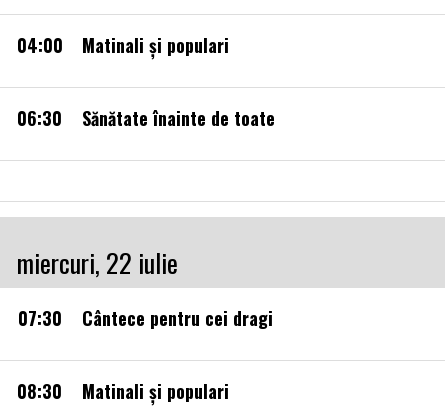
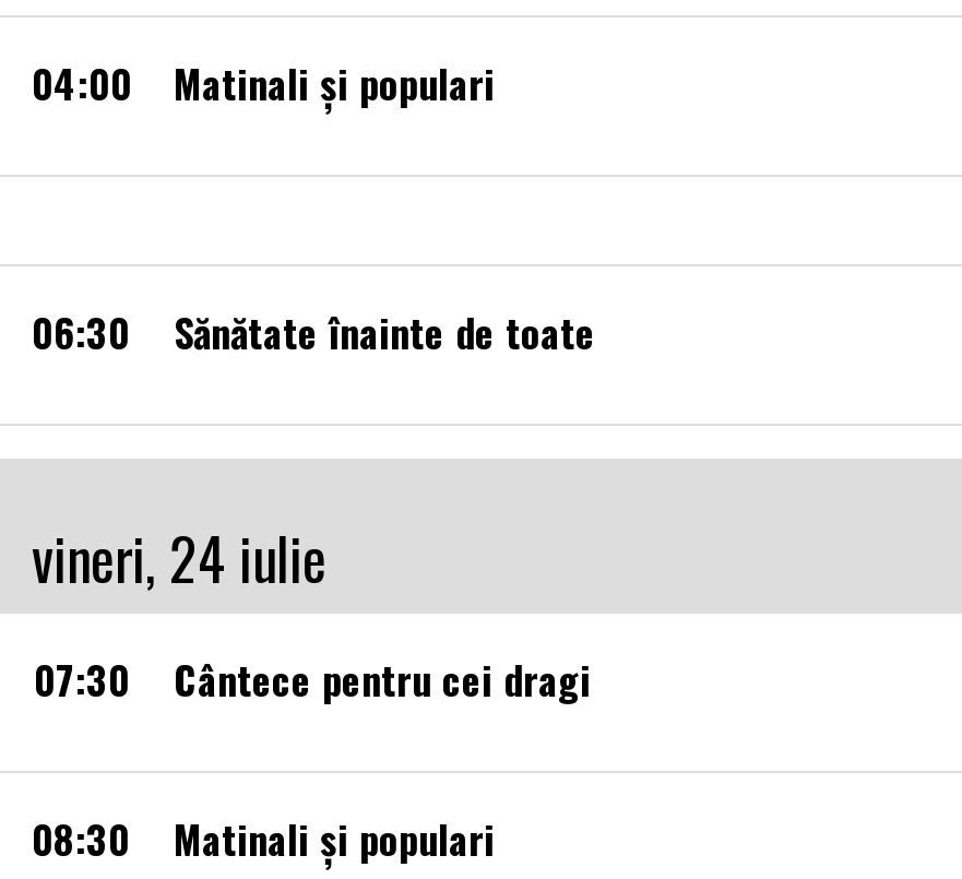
moved [17,105,275,131] -> [32,304,595,360]: 06:30 | Sănătate înainte de toate
[17,243,178,282] miercuri, 22 iulie -> [32,515,326,601] vineri, 24 iulie

